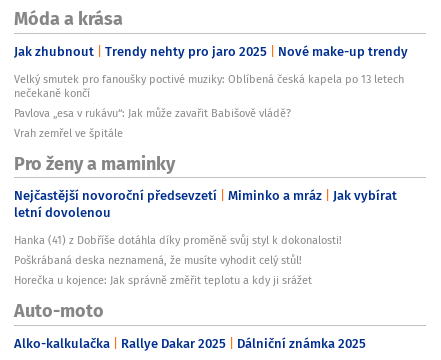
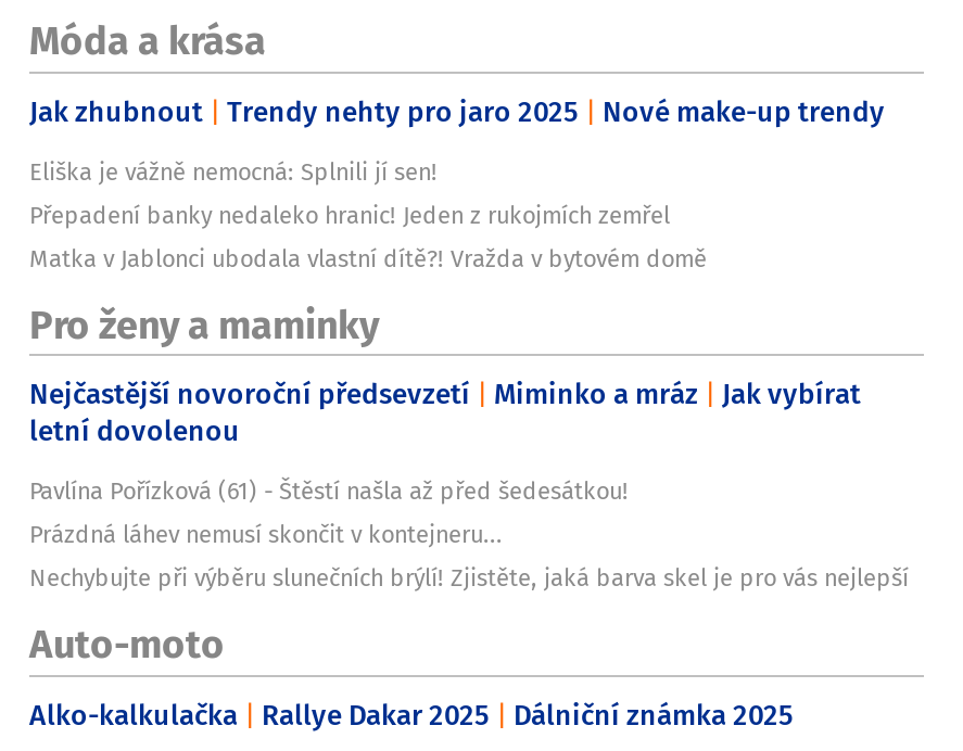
[14,71,404,141] Velký smutek pro fanoušky poctivé muziky: Oblíbená česká kapela po 13 letech | nečekaně končí | Pavlova „esa v rukávu“: Jak může zavařit Babišově vládě? | Vrah zemřel ve špitále -> [29,154,707,275] Eliška je vážně nemocná: Splnili jí sen! | Přepadení banky nedaleko hranic! Jeden z rukojmích zemřel | Matka v Jablonci ubodala vlastní dítě?! Vražda v bytovém domě
[14,232,342,288] Hanka (41) z Dobříše dotáhla díky proměně svůj styl k dokonalosti! | Poškrábaná deska neznamená, že musíte vyhodit celý stůl! | Horečka u kojence: Jak správně změřit teplotu a kdy ji srážet -> [29,474,909,596] Pavlína Pořízková (61) - Štěstí našla až před šedesátkou! | Prázdná láhev nemusí skončit v kontejneru... | Nechybujte při výběru slunečních brýlí! Zjistěte, jaká barva skel je pro vás nejlepší

